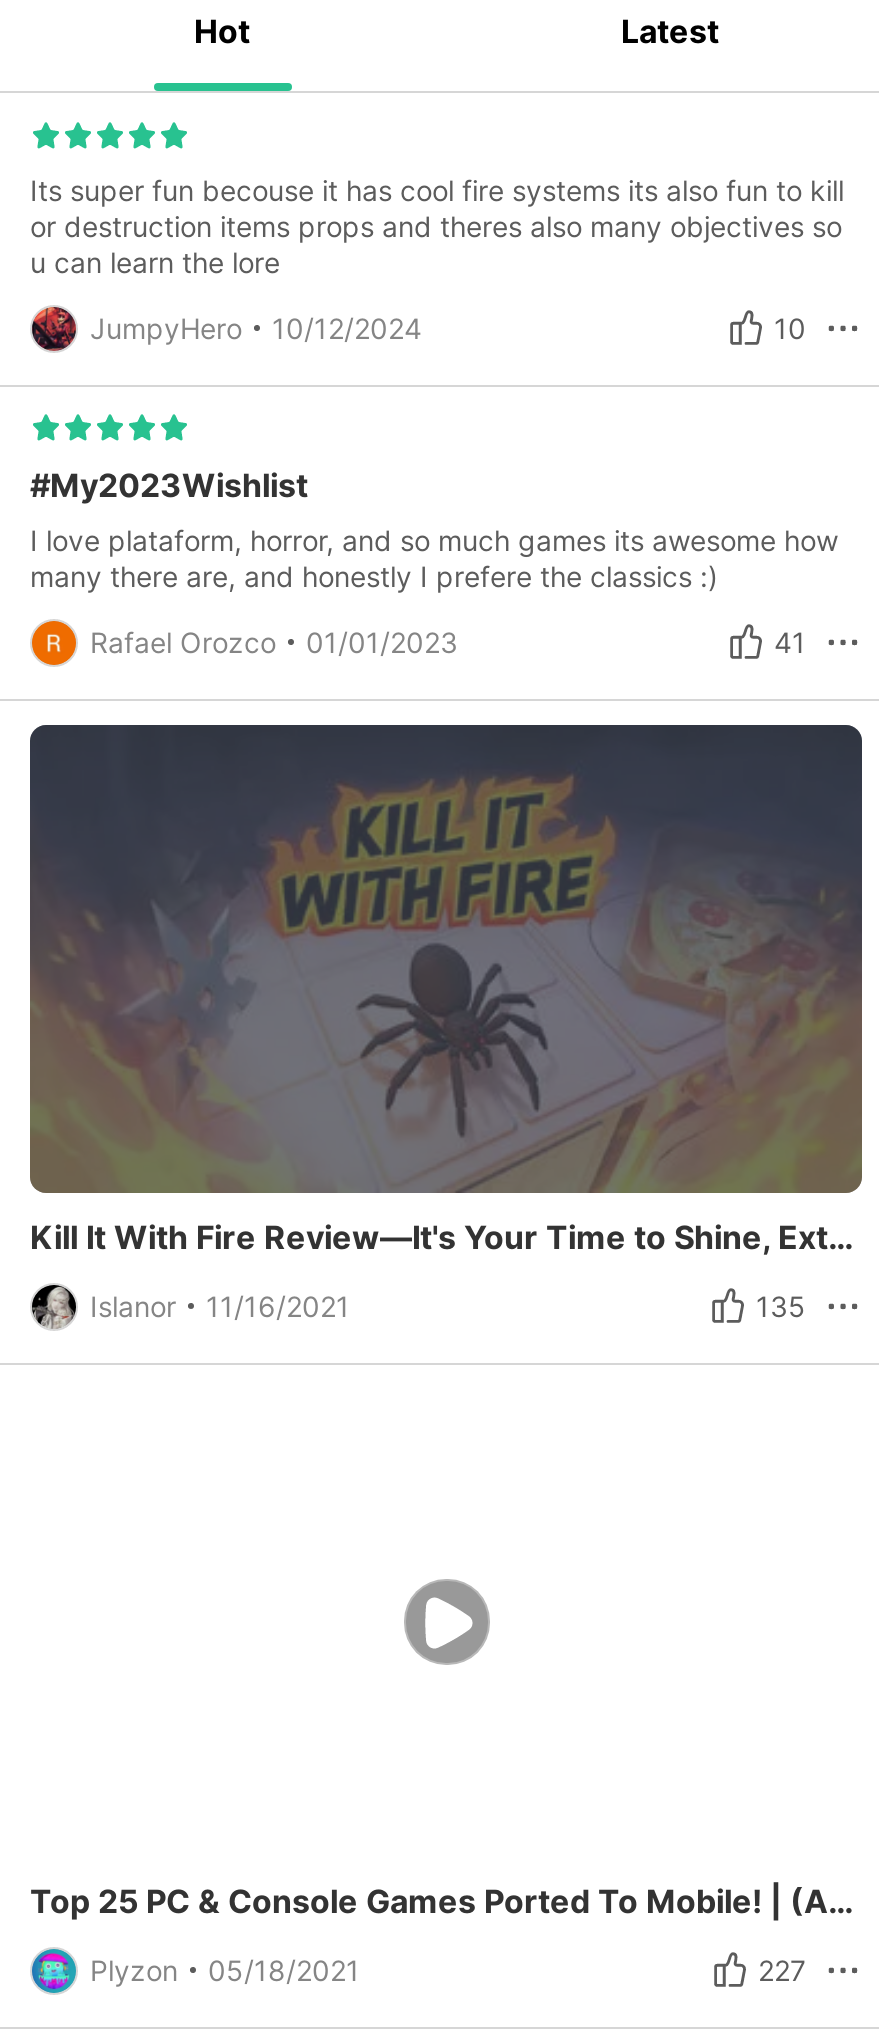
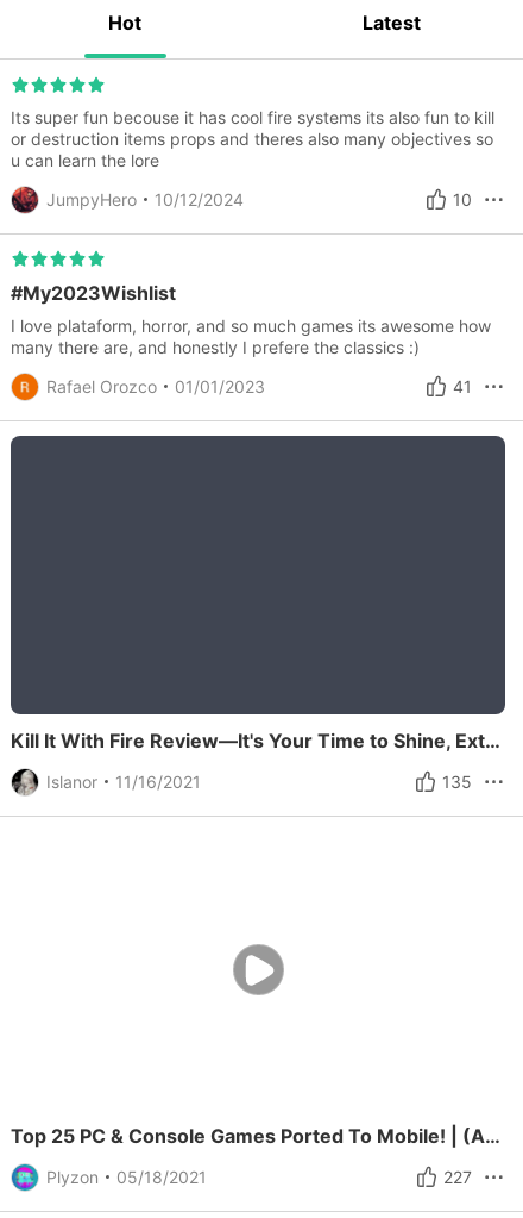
[30,777,862,1193] [image] -> none

